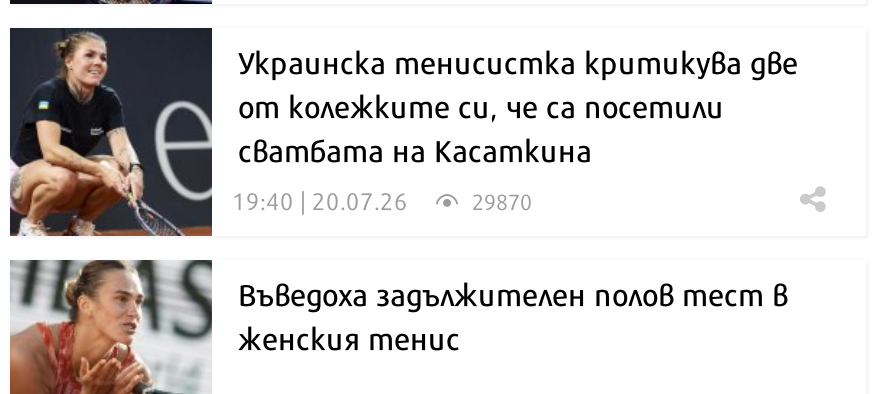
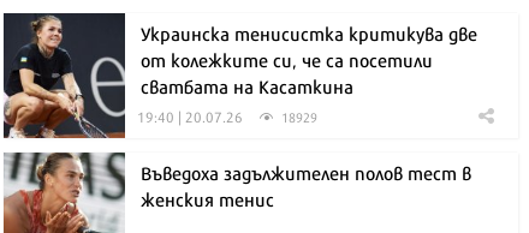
[472,184,532,216] 29870 -> [281,107,317,126] 18929

